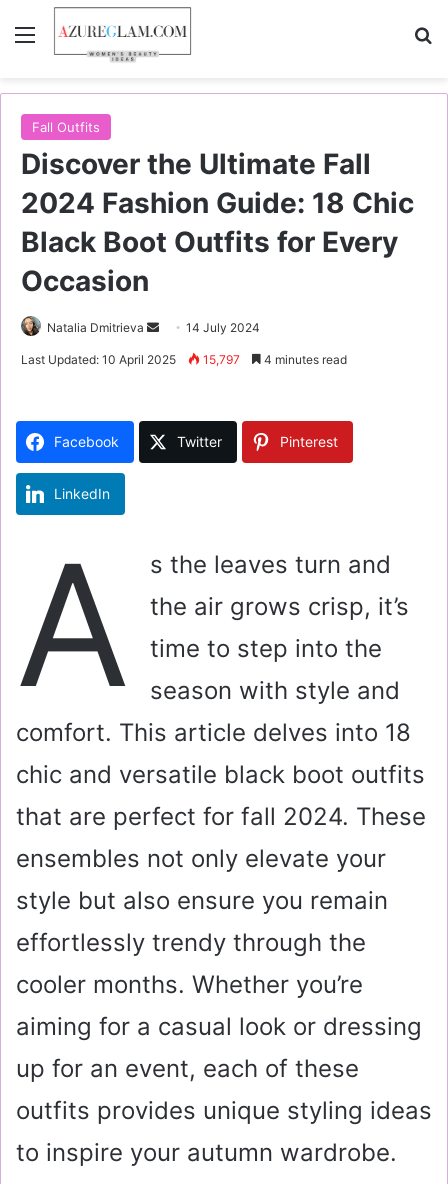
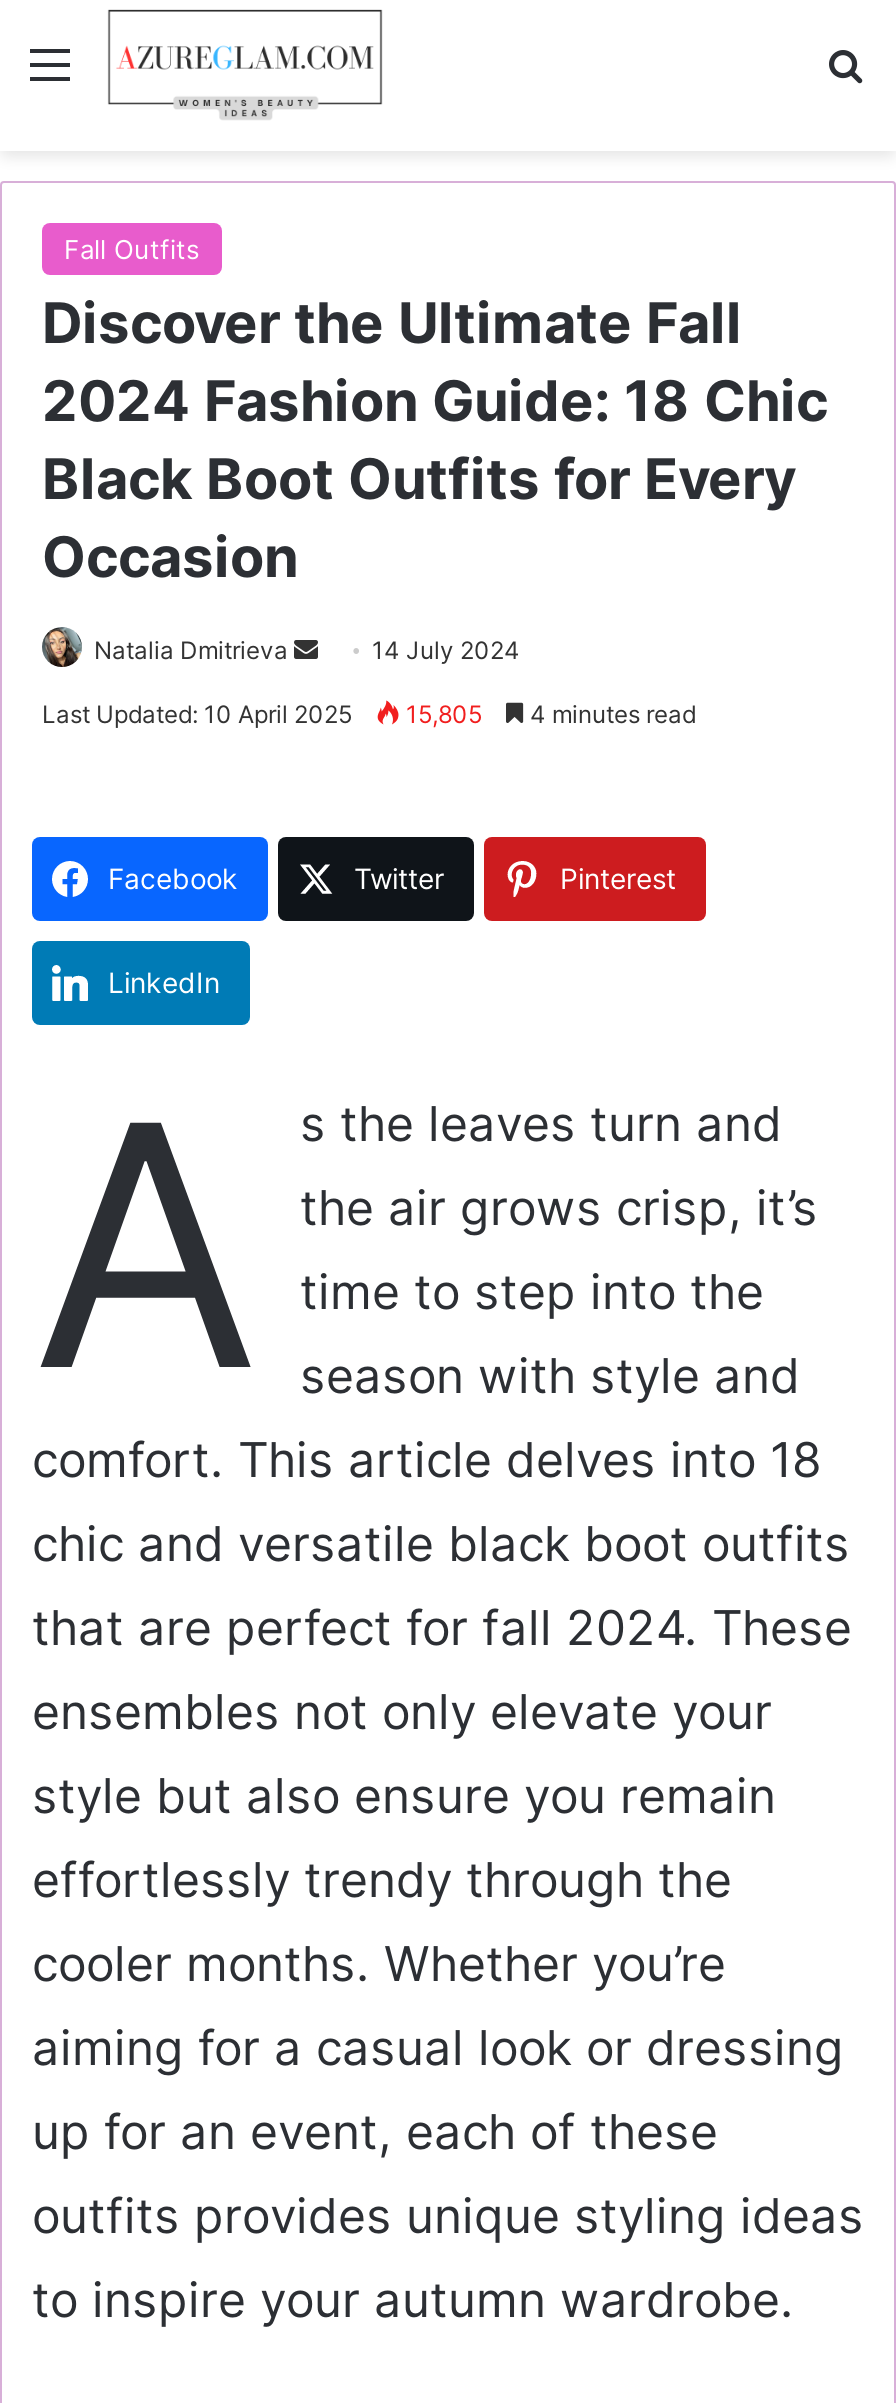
[21,352,347,367] Last Updated: 10 April 2025 15,797 4 minutes read -> [42,699,696,729] Last Updated: 10 April 2025 15,805 4 minutes read

